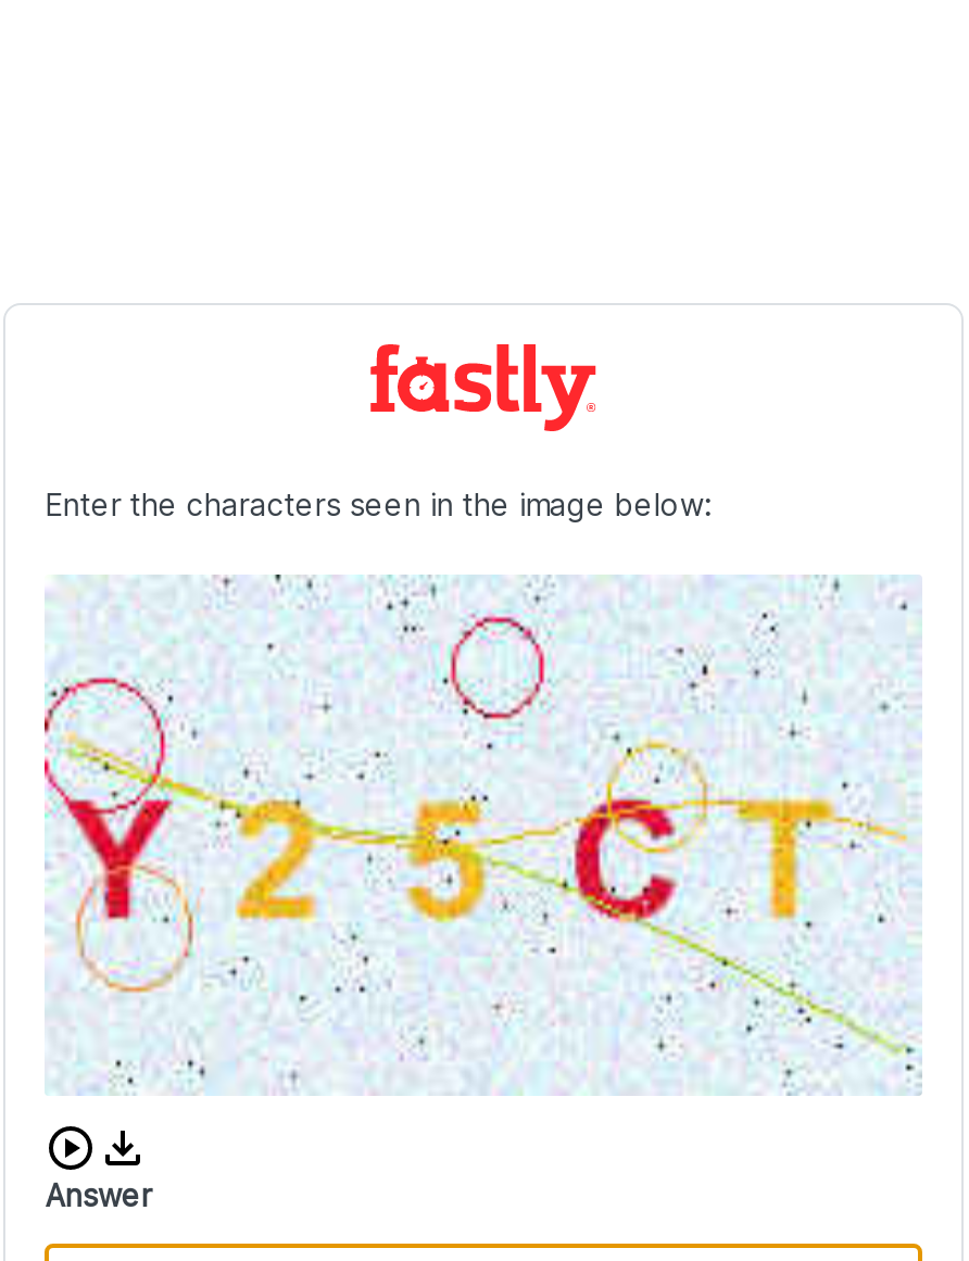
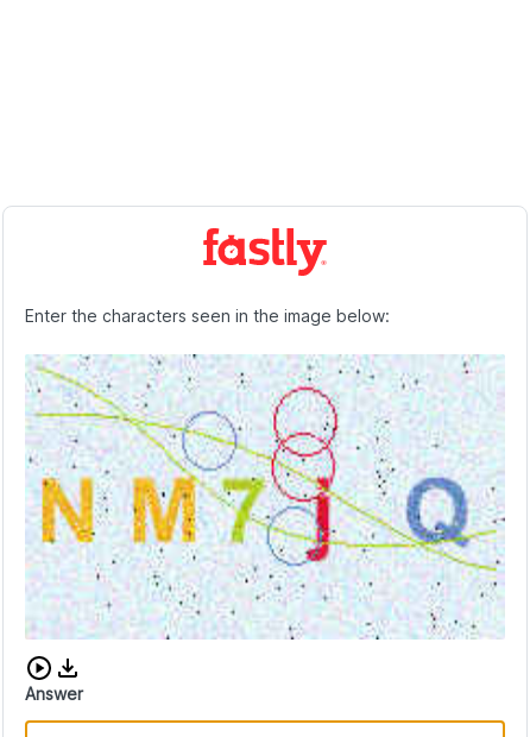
[42,572,920,1094] [image] -> [25,353,506,641] [image]

